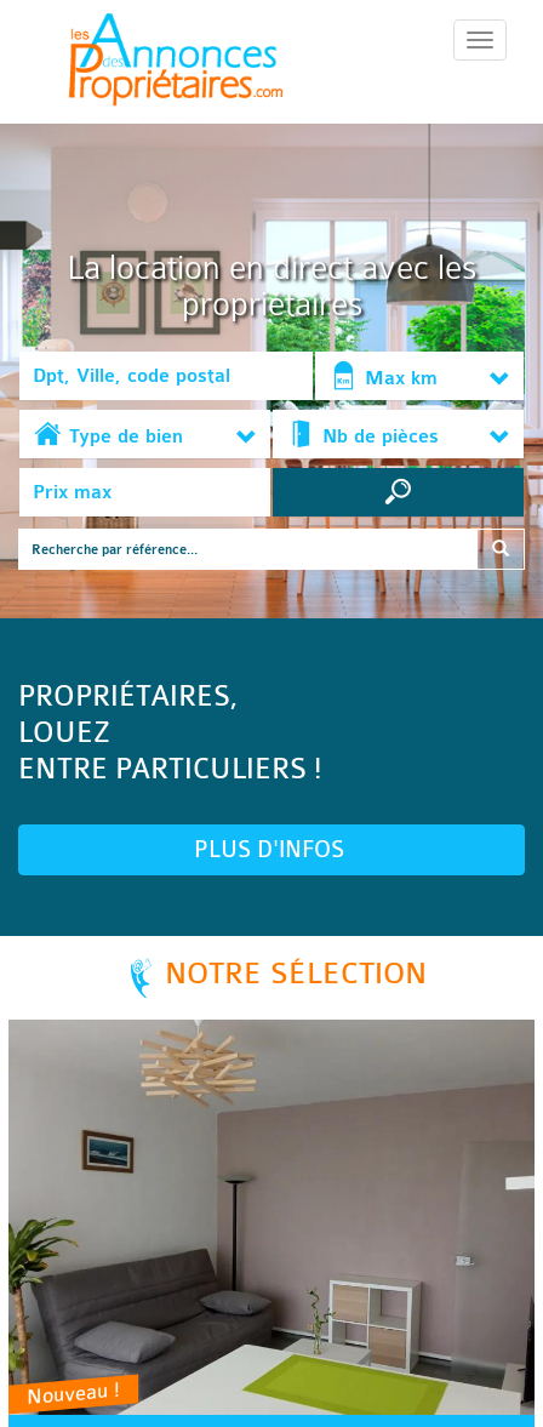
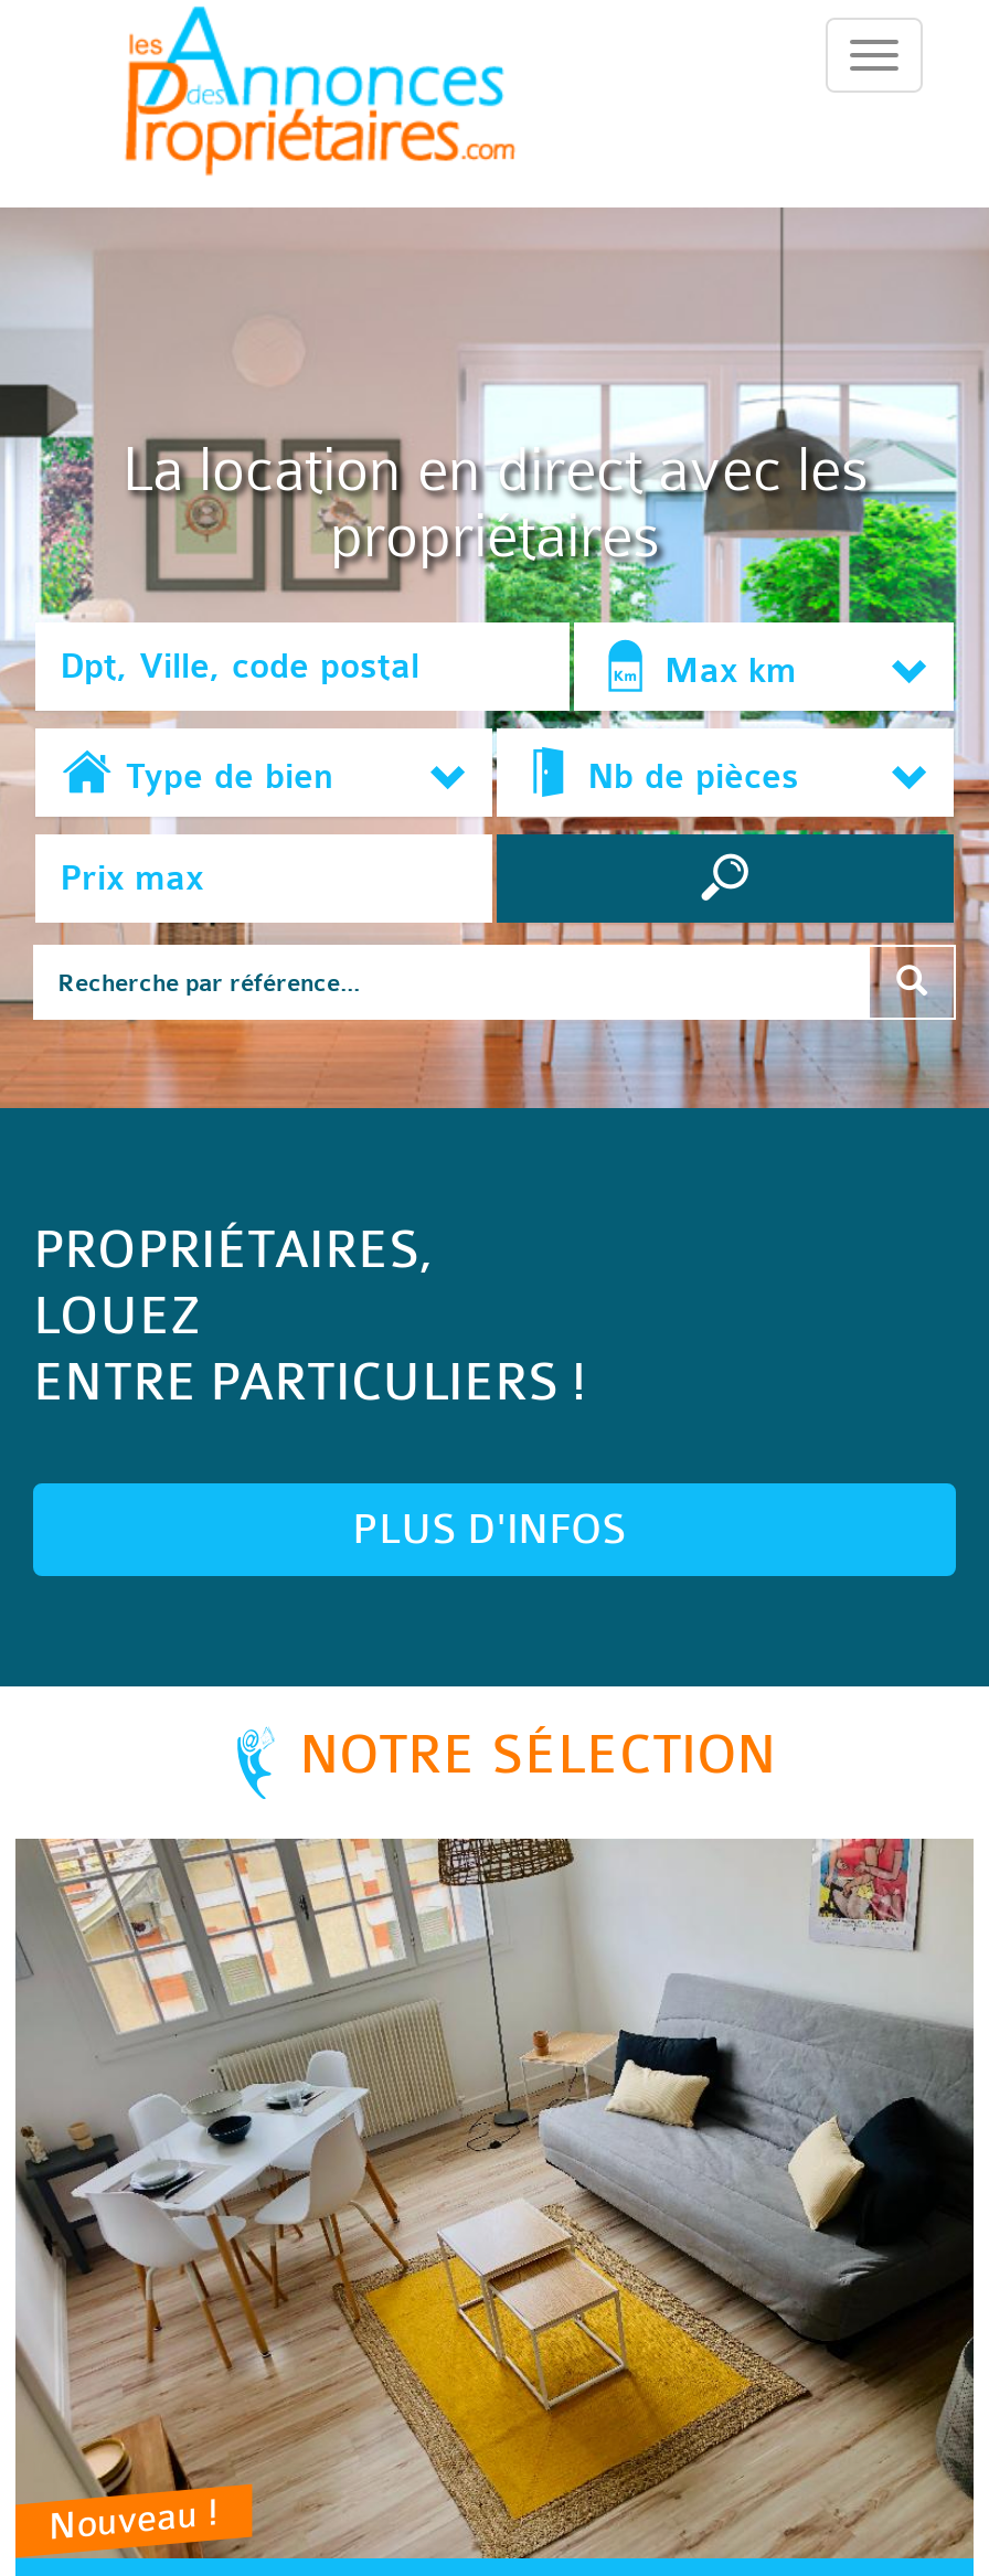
[7,1020,536,1416] [image] -> [15,1839,976,2561] [image]

